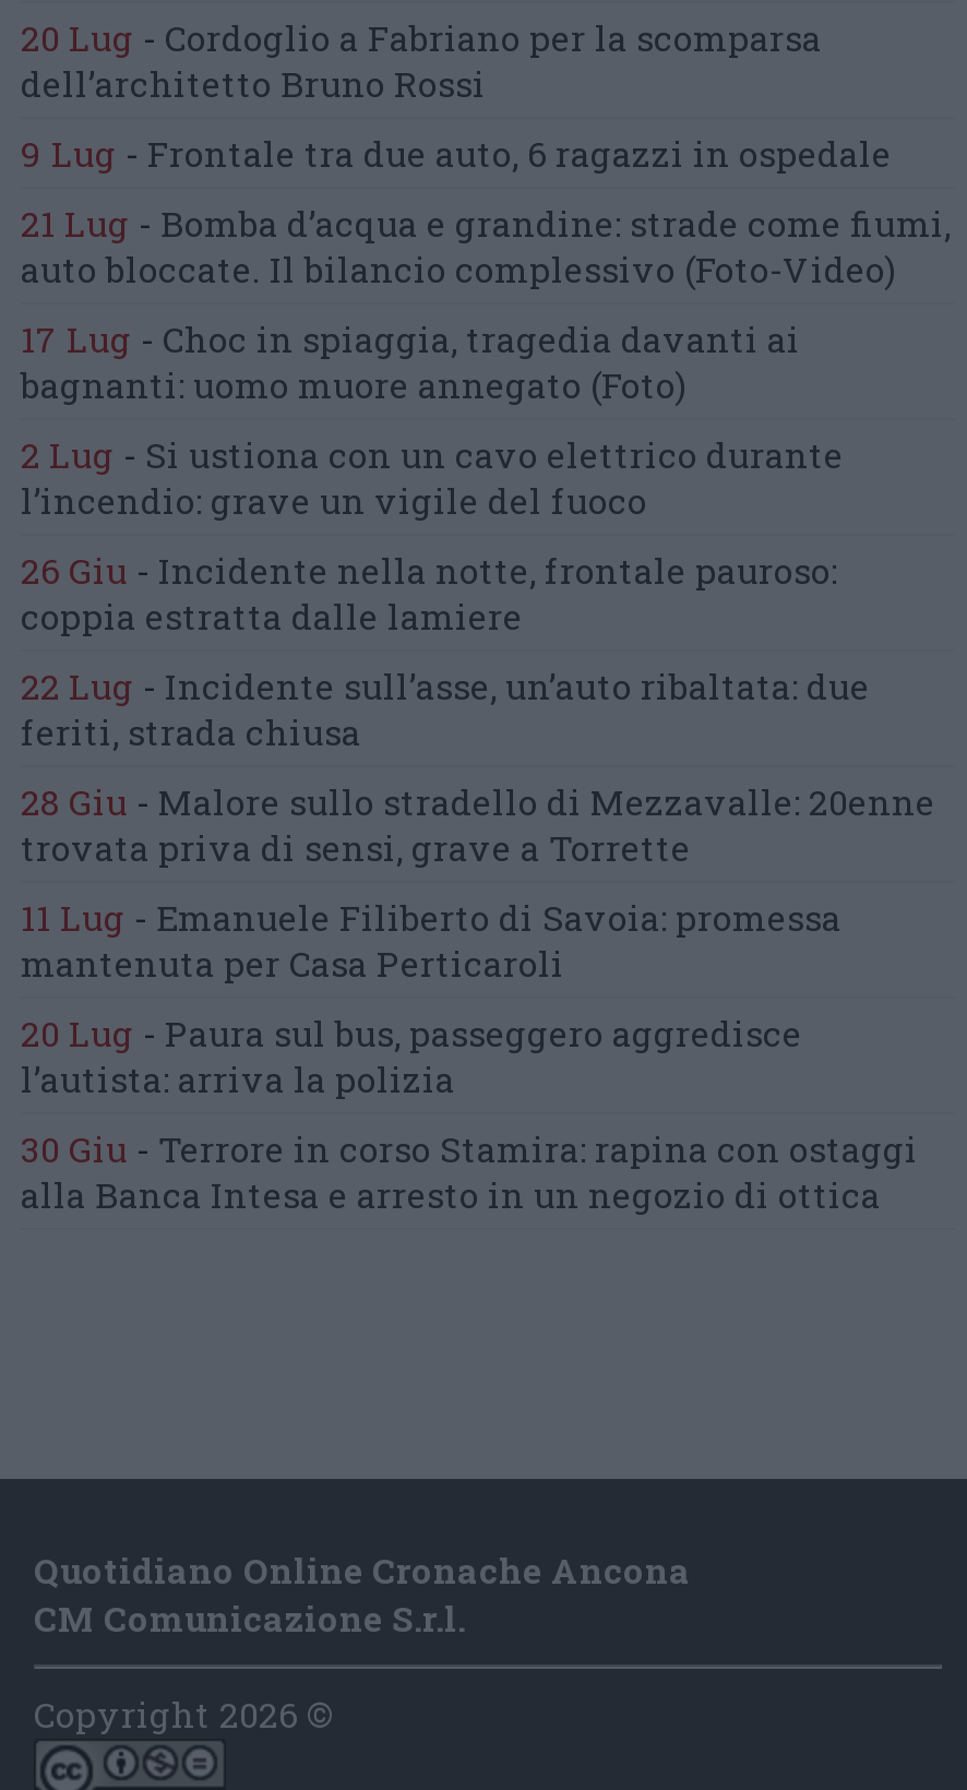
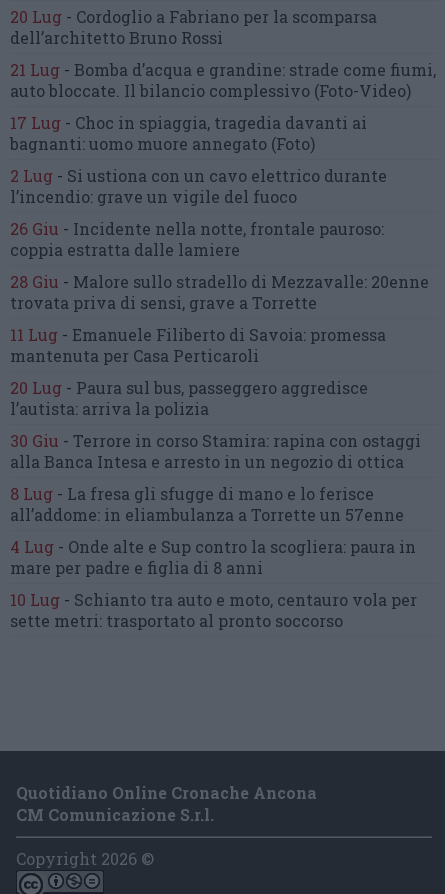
[21,129,892,175] 9 Lug - Frontale tra due auto, 6 ragazzi in ospedale -> none
moved [21,199,951,637] -> [10,59,436,260]: 21 Lug - Bomba d’acqua e grandine: strade come fiumi, | auto bloccate. Il bilancio complessivo (Foto-Video) | 17 Lug - Choc in spiaggia, tragedia davanti ai | bagnanti: uomo muore annegato (Foto) | 2 Lug - Si ustiona con un cavo elettrico durante | l’incendio: grave un vigile del fuoco | 26 Giu - Incidente nella notte, frontale pauroso: | coppia estratta dalle lamiere
[21,661,870,753] 22 Lug - Incidente sull’asse, un’auto ribaltata: due | feriti, strada chiusa -> none
moved [21,777,935,1216] -> [10,271,429,472]: 28 Giu - Malore sullo stradello di Mezzavalle: 20enne | trovata priva di sensi, grave a Torrette | 11 Lug - Emanuele Filiberto di Savoia: promessa | mantenuta per Casa Perticaroli | 20 Lug - Paura sul bus, passeggero aggredisce | l’autista: arriva la polizia | 30 Giu - Terrore in corso Stamira: rapina con ostaggi | alla Banca Intesa e arresto in un negozio di ottica
none -> [10,483,417,631] 8 Lug - La fresa gli sfugge di mano e lo ferisce | all’addome: in eliambulanza a Torrette un 57enne | 4 Lug - Onde alte e Sup contro la scogliera: paura in | mare per padre e figlia di 8 anni | 10 Lug - Schianto tra auto e moto, centauro vola per | sette metri: trasportato al pronto soccorso

